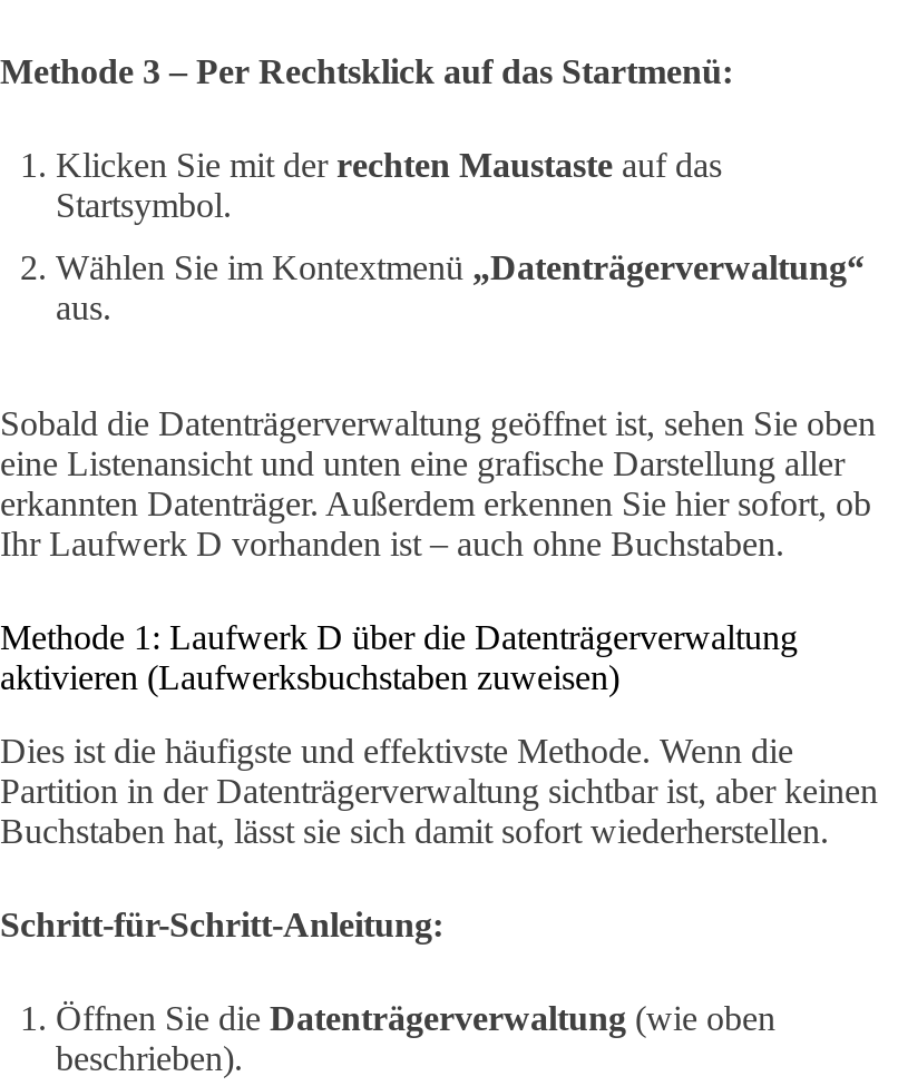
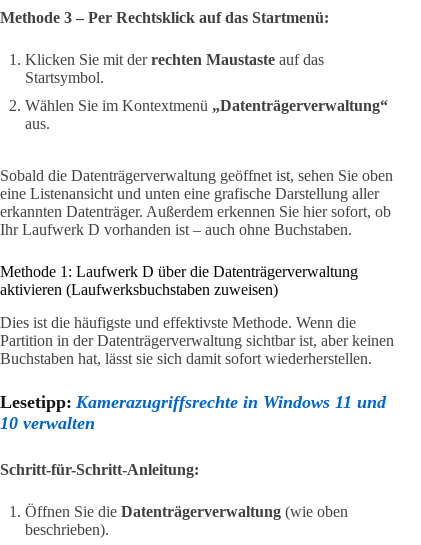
none -> [0,392,386,433] Lesetipp: Kamerazugriffsrechte in Windows 11 und | 10 verwalten

